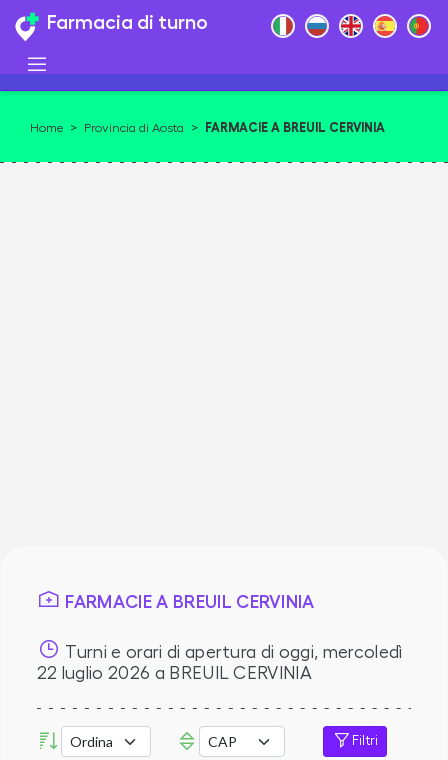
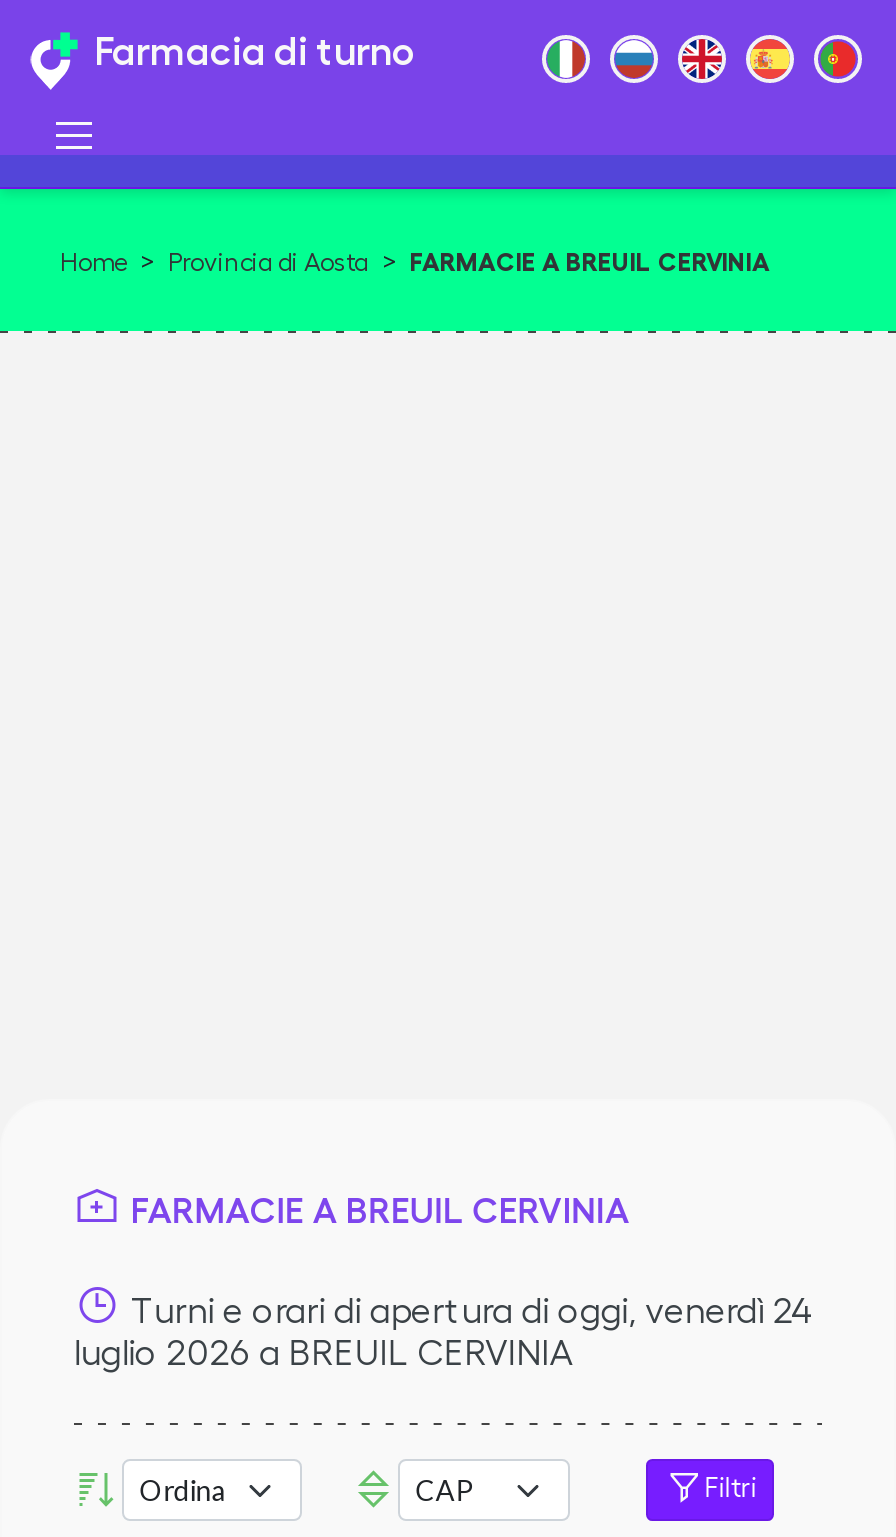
[37,642,402,681] Turni e orari di apertura di oggi, mercoledì | 22 luglio 2026 a BREUIL CERVINIA -> [74,1292,814,1370] Turni e orari di apertura di oggi, venerdì 24 | luglio 2026 a BREUIL CERVINIA

